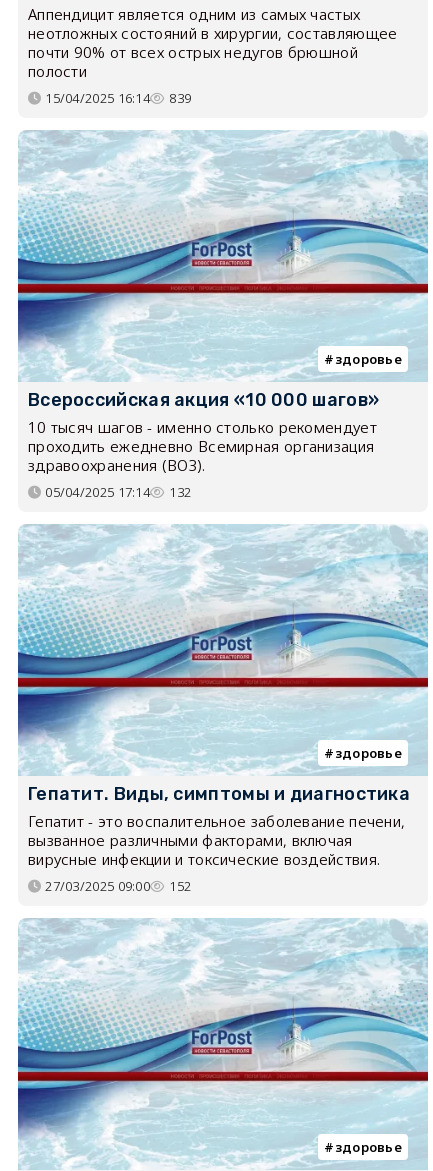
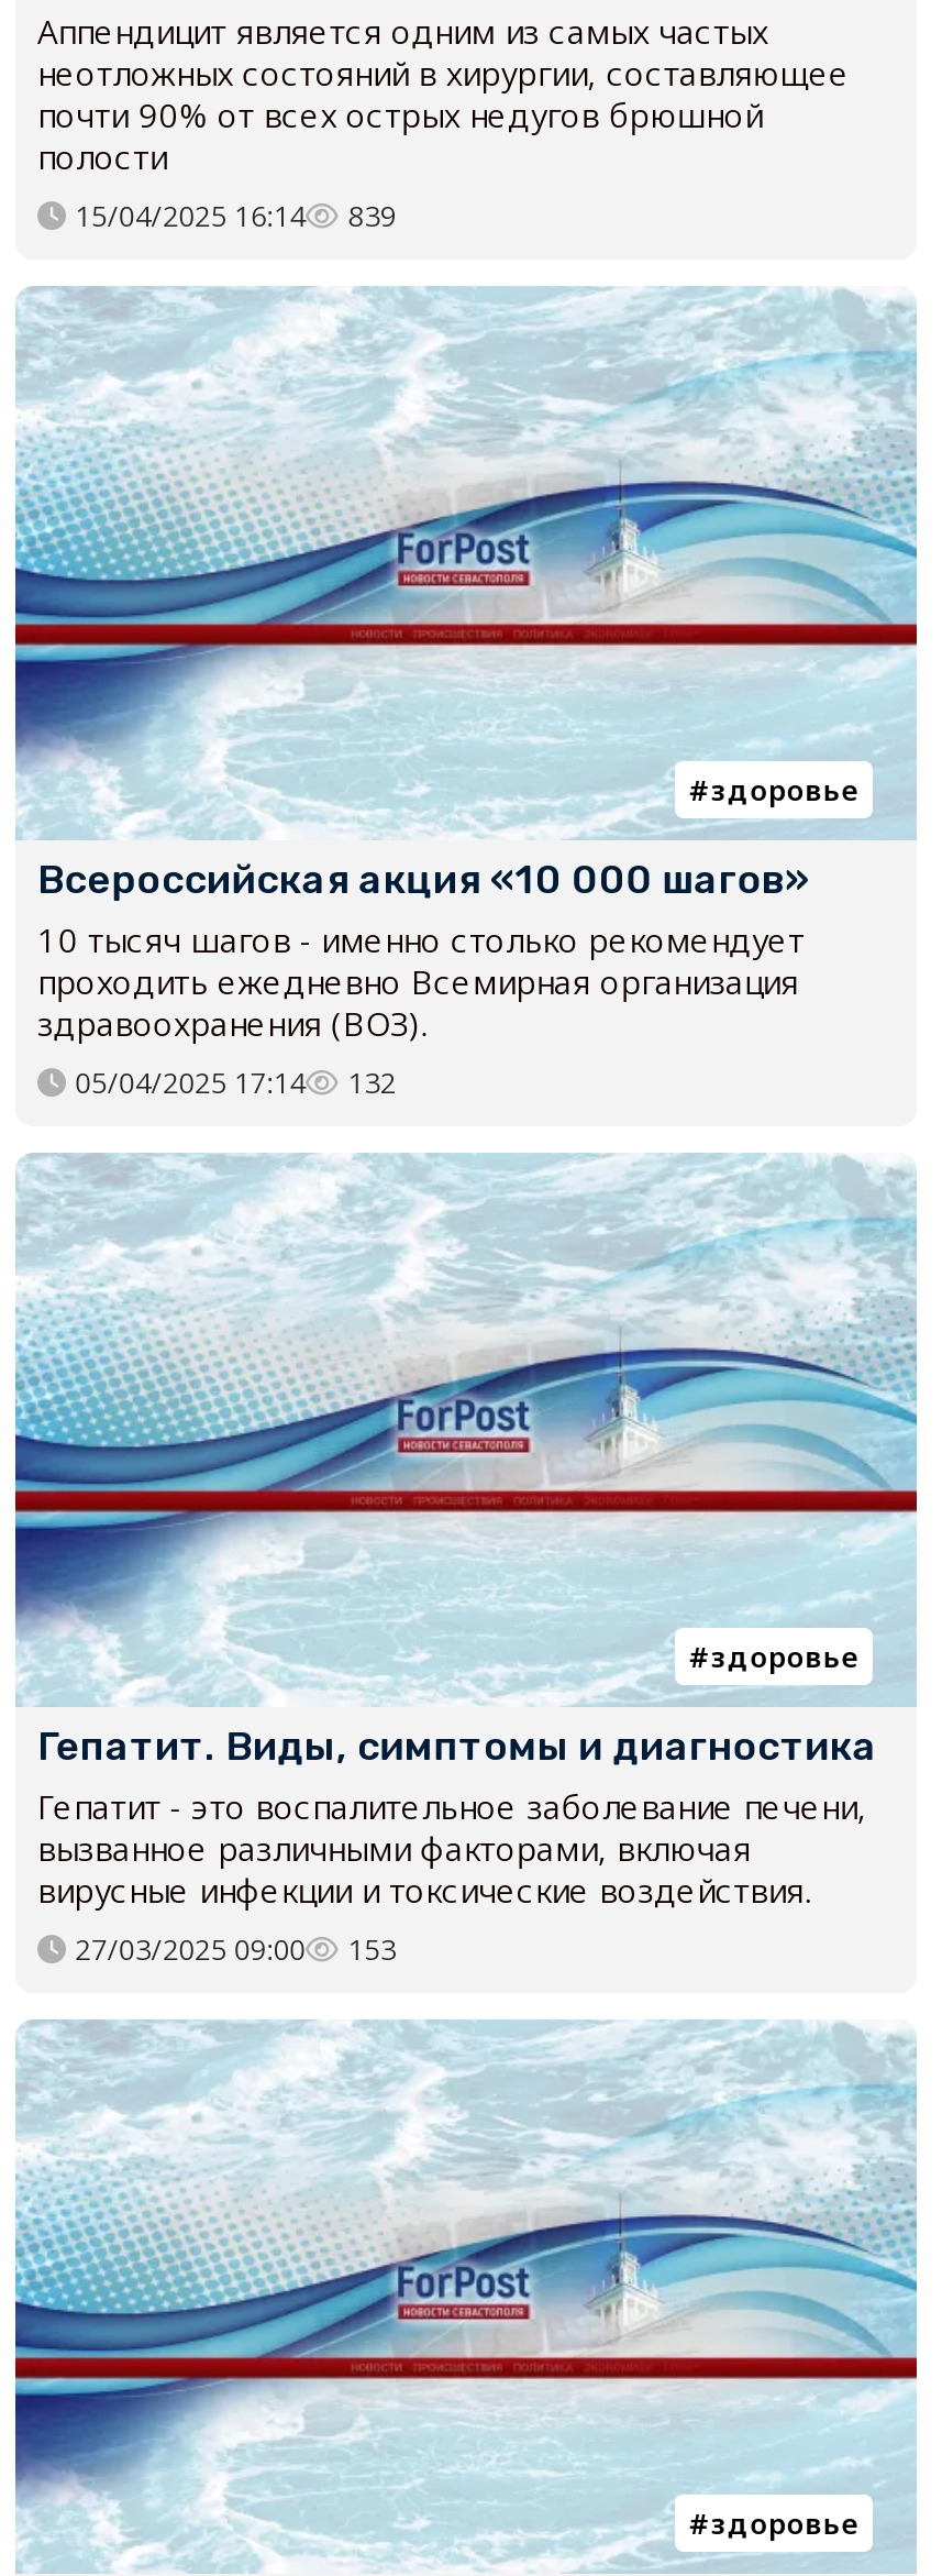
[45,877,191,895] 27/03/2025 09:00 152 -> [75,1930,396,1969] 27/03/2025 09:00 153

